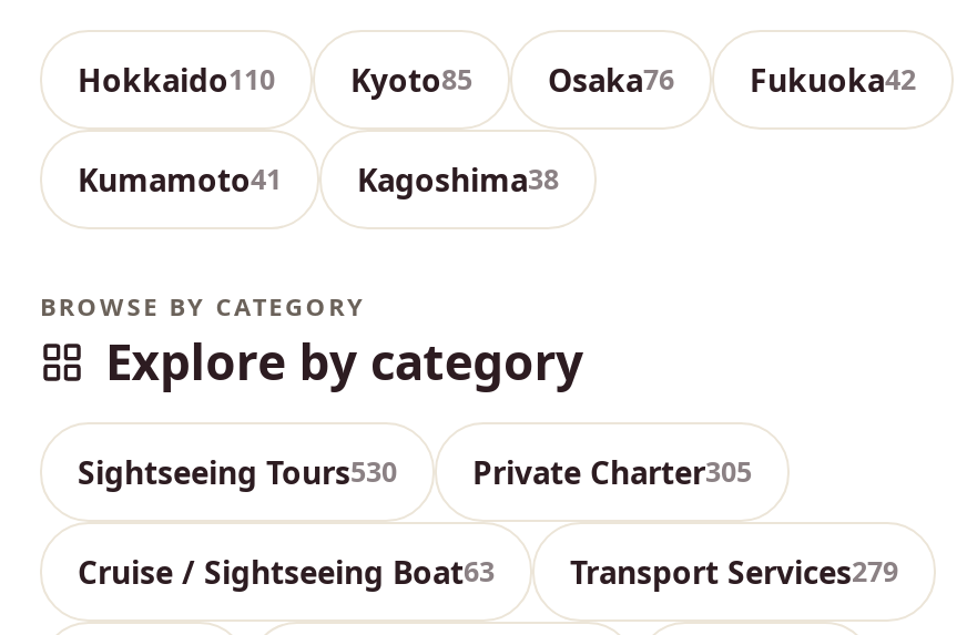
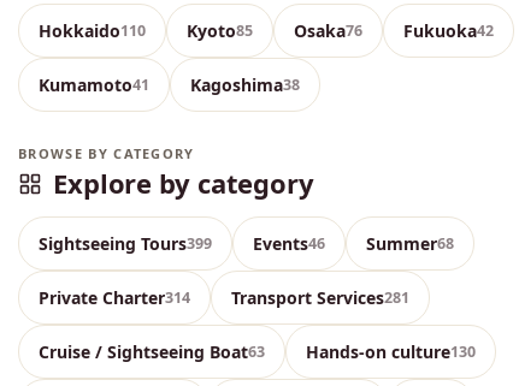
[78,450,752,492] Sightseeing Tours530 | Private Charter305 -> [39,231,454,308] Sightseeing Tours399 | Events46 | Summer68 | Private Charter314 | Transport Services281
[570,550,898,592] Transport Services279 -> [306,340,476,363] Hands-on culture130

